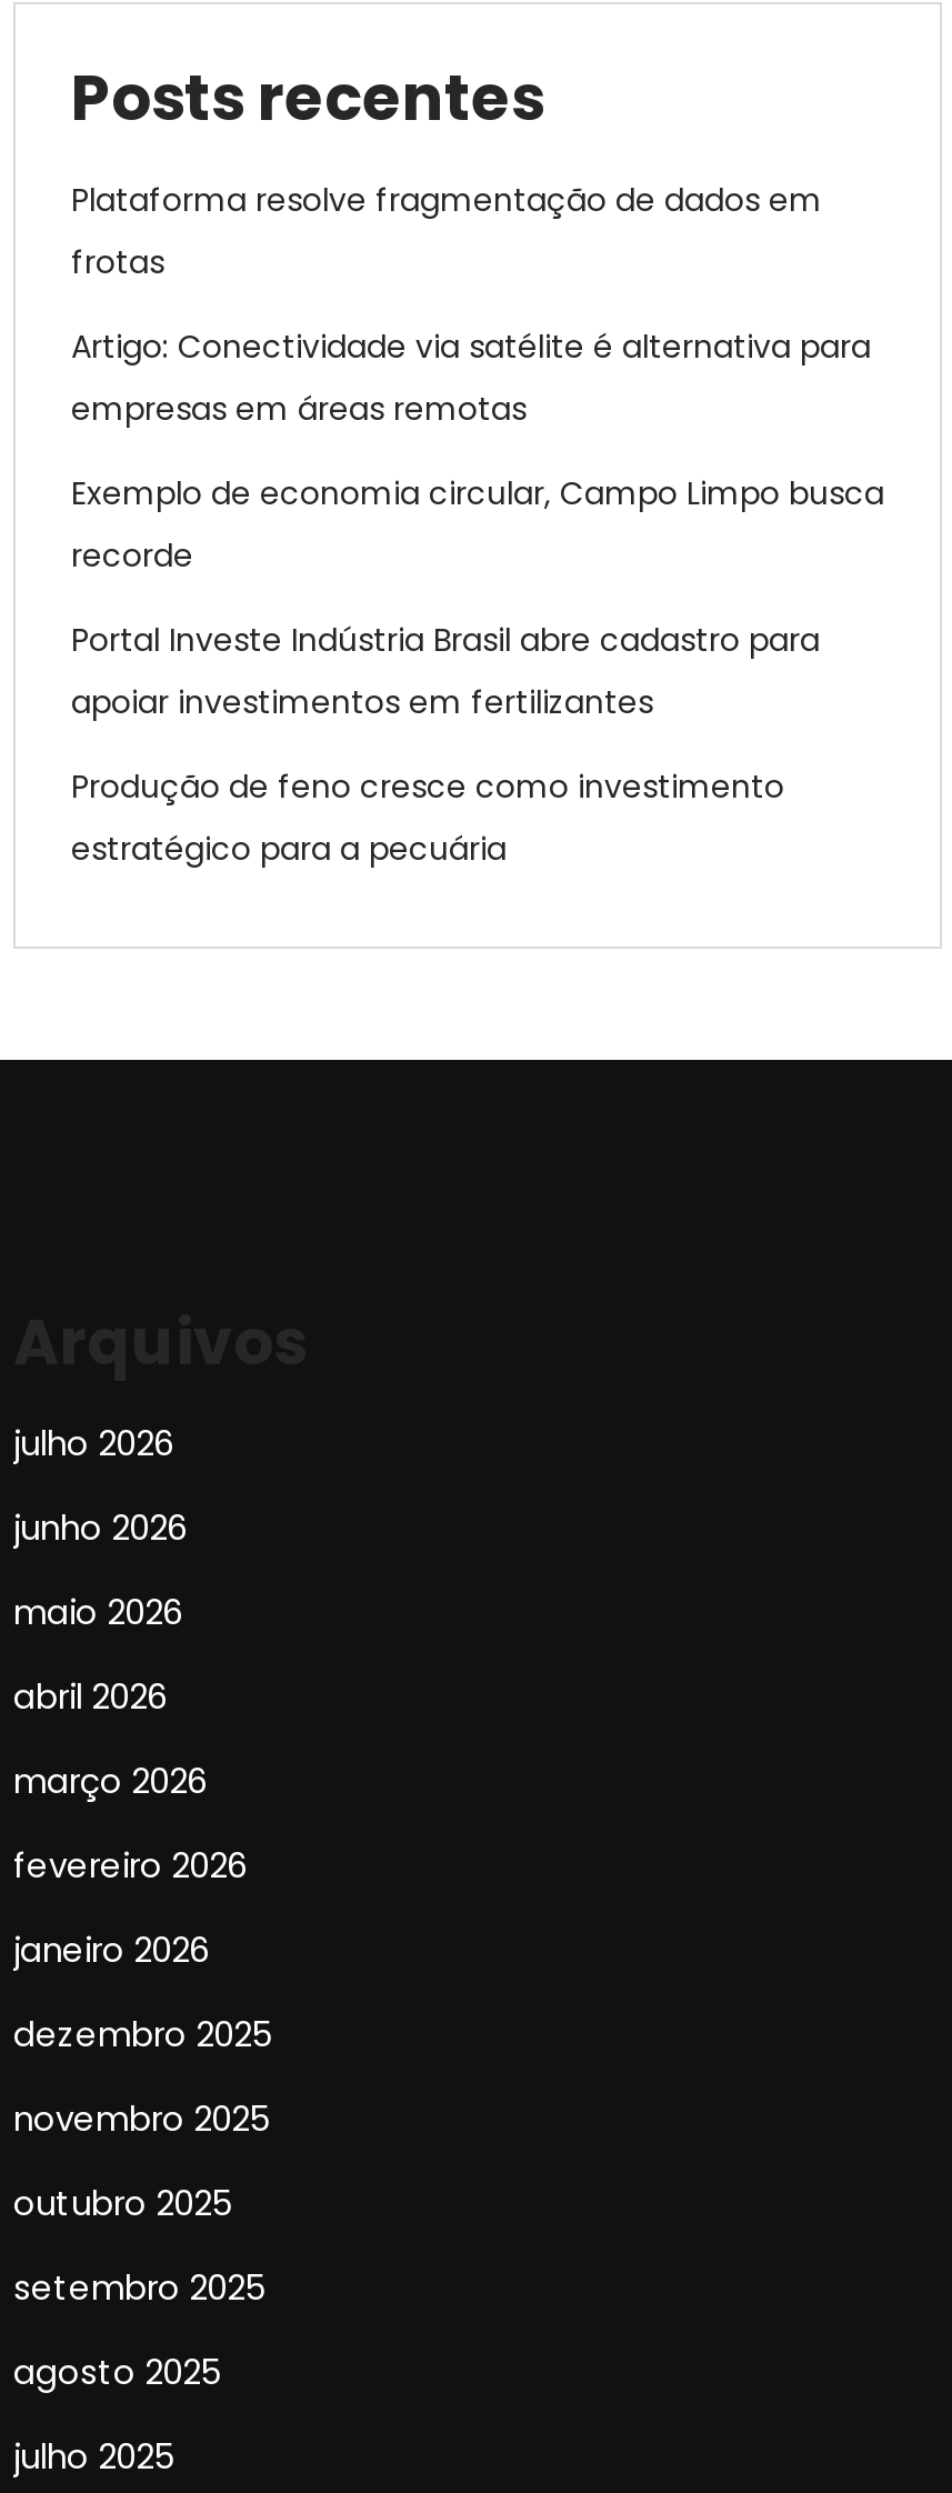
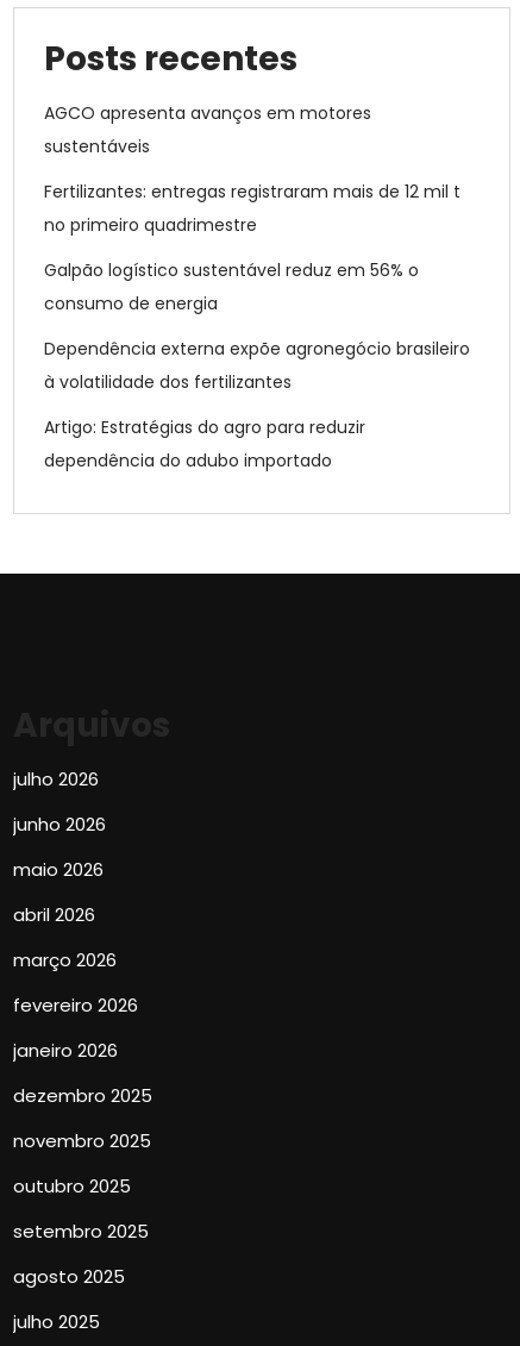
[71,178,822,285] Plataforma resolve fragmentação de dados em | frotas -> [44,101,371,159] AGCO apresenta avanços em motores | sustentáveis
[71,325,871,431] Artigo: Conectividade via satélite é alternativa para | empresas em áreas remotas -> [44,180,461,237] Fertilizantes: entregas registraram mais de 12 mil t | no primeiro quadrimestre
[71,471,884,578] Exemplo de economia circular, Campo Limpo busca | recorde -> [44,258,419,316] Galpão logístico sustentável reduz em 56% o | consumo de energia
[71,618,820,725] Portal Investe Indústria Brasil abre cadastro para | apoiar investimentos em fertilizantes -> [44,337,470,394] Dependência externa expõe agronegócio brasileiro | à volatilidade dos fertilizantes
[71,765,784,871] Produção de feno cresce como investimento | estratégico para a pecuária -> [44,416,365,473] Artigo: Estratégias do agro para reduzir | dependência do adubo importado

